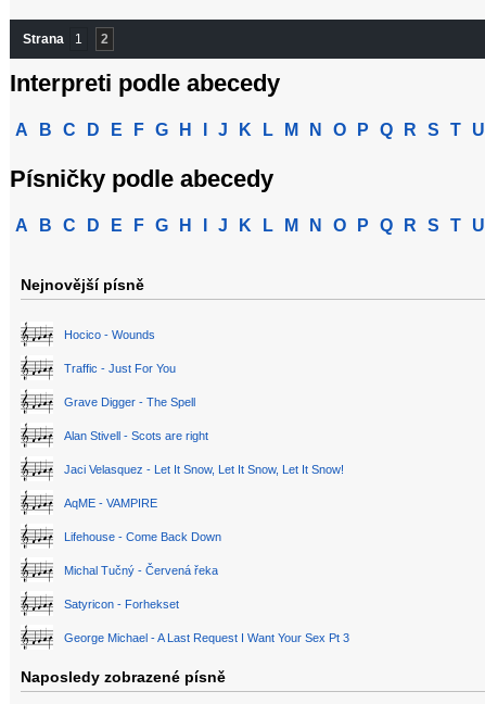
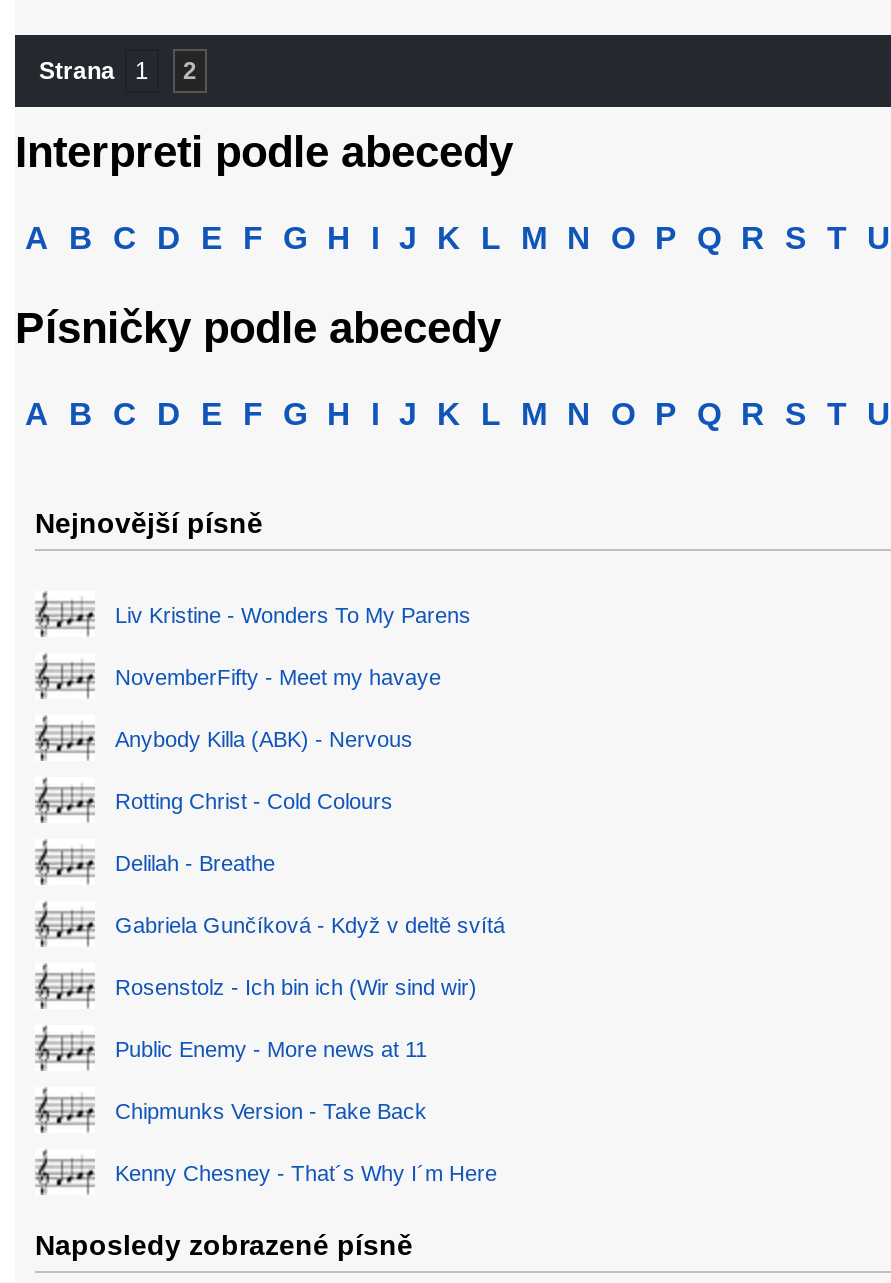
[64,328,155,341] Hocico - Wounds -> [115,603,471,627] Liv Kristine - Wonders To My Parens
[64,362,176,375] Traffic - Just For You -> [115,665,441,689] NovemberFifty - Meet my havaye
[64,395,195,408] Grave Digger - The Spell -> [115,727,413,751] Anybody Killa (ABK) - Nervous
[64,429,208,442] Alan Stivell - Scots are right -> [115,789,393,813] Rotting Christ - Cold Colours
[64,463,344,476] Jaci Velasquez - Let It Snow, Let It Snow, Let It Snow! -> [115,851,275,875] Delilah - Breathe
[64,496,157,510] AqME - VAMPIRE -> [115,913,505,937] Gabriela Gunčíková - Když v deltě svítá
[64,530,221,543] Lifehouse - Come Back Down -> [115,975,477,999] Rosenstolz - Ich bin ich (Wir sind wir)
[64,564,218,577] Michal Tučný - Červená řeka -> [115,1037,427,1061] Public Enemy - More news at 11
[64,598,179,611] Satyricon - Forhekset -> [115,1099,427,1123] Chipmunks Version - Take Back
[64,631,349,644] George Michael - A Last Request I Want Your Sex Pt 3 -> [115,1161,497,1185] Kenny Chesney - That´s Why I´m Here

